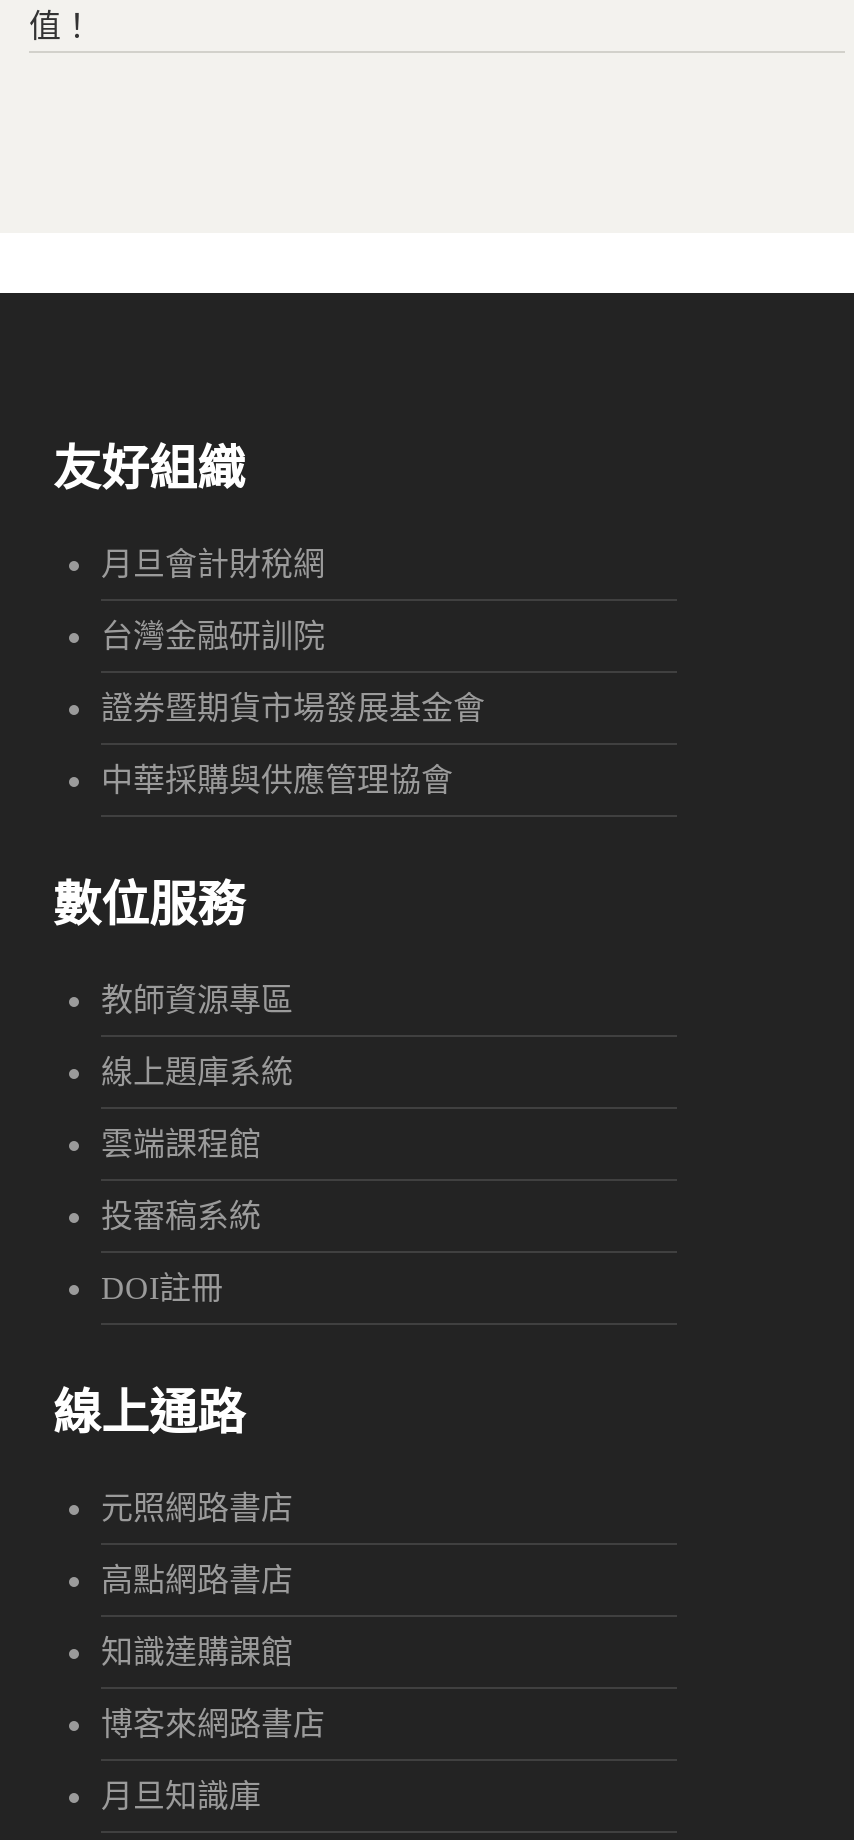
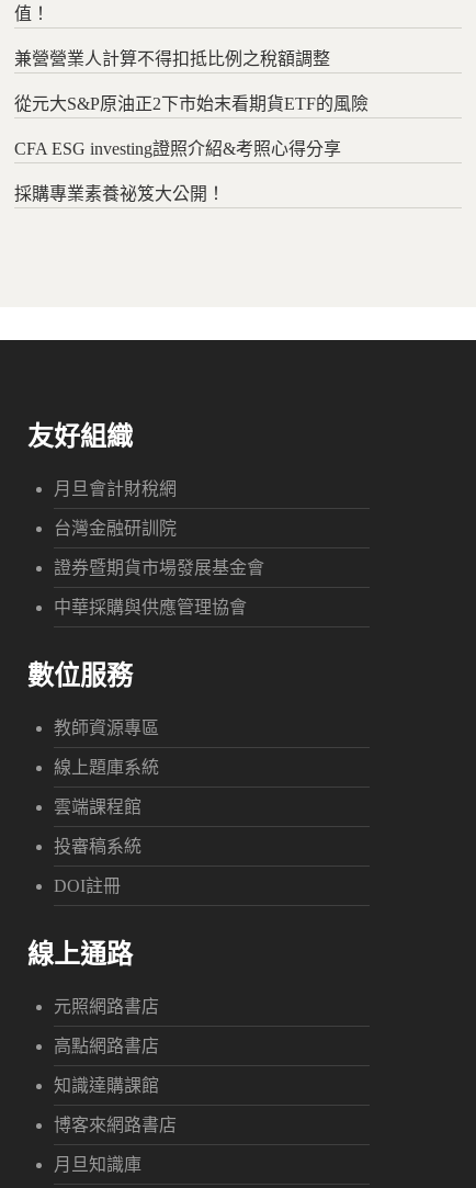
none -> [14,50,369,203] 兼營營業人計算不得扣抵比例之稅額調整 | 從元大S&P原油正2下市始末看期貨ETF的風險 | CFA ESG investing證照介紹&考照心得分享 | 採購專業素養祕笈大公開！

